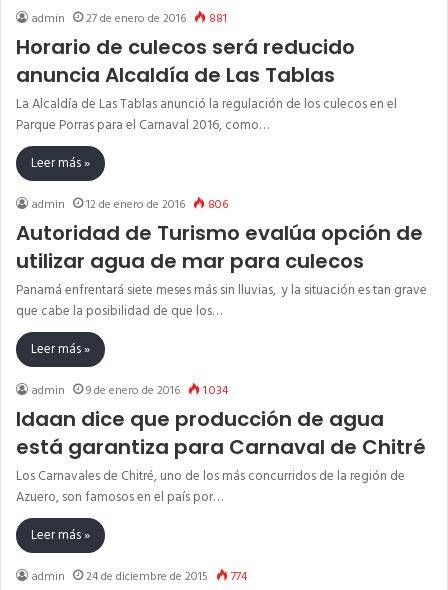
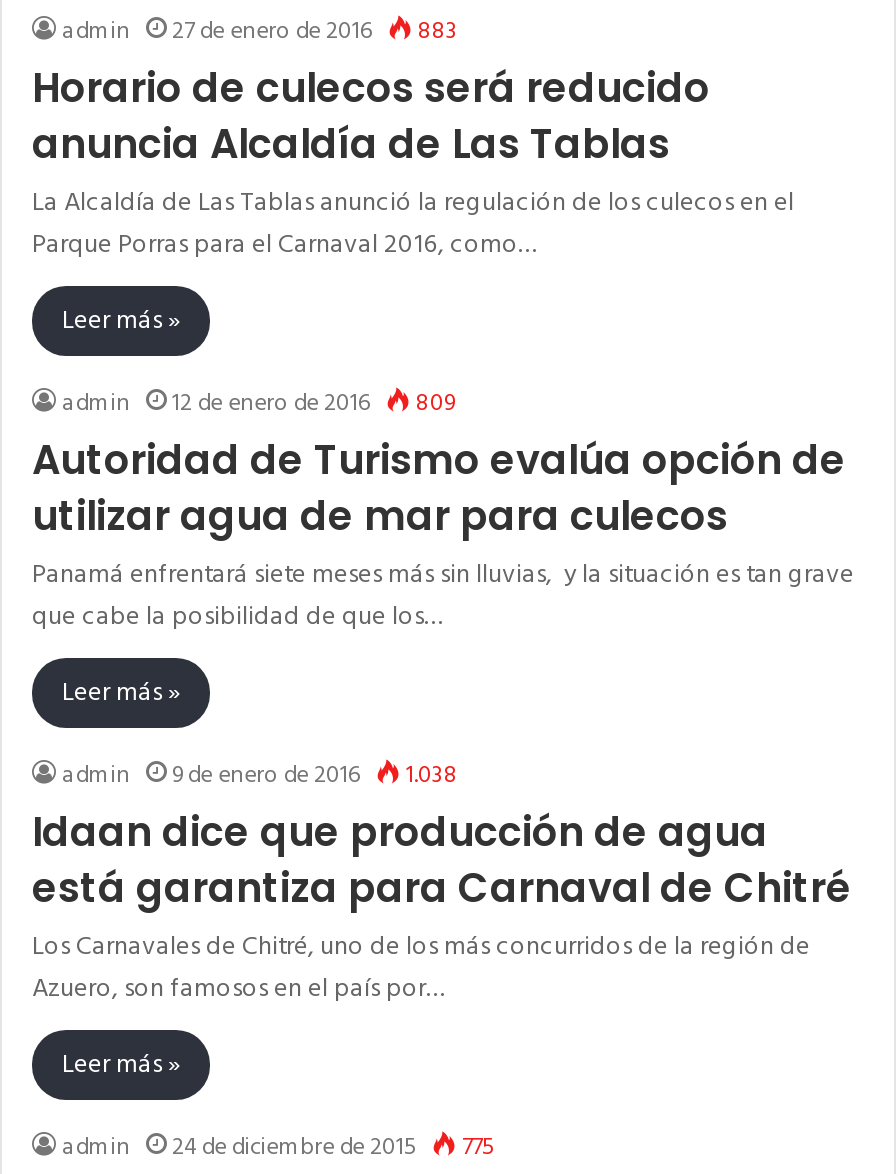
[31,9,227,29] admin 27 de enero de 2016 881 -> [62,12,458,52] admin 27 de enero de 2016 883
[31,195,228,215] admin 12 de enero de 2016 806 -> [62,384,454,424] admin 12 de enero de 2016 809
[31,381,228,401] admin 9 de enero de 2016 1.034 -> [62,756,458,796] admin 9 de enero de 2016 1.038
[31,567,247,587] admin 24 de diciembre de 2015 774 -> [62,1128,494,1168] admin 24 de diciembre de 2015 775

